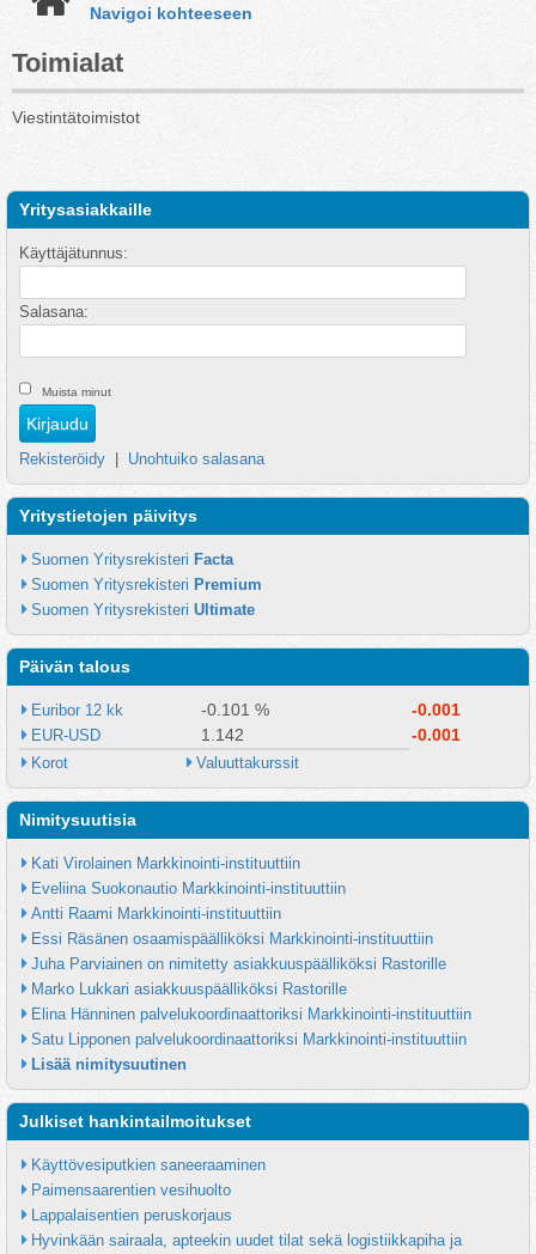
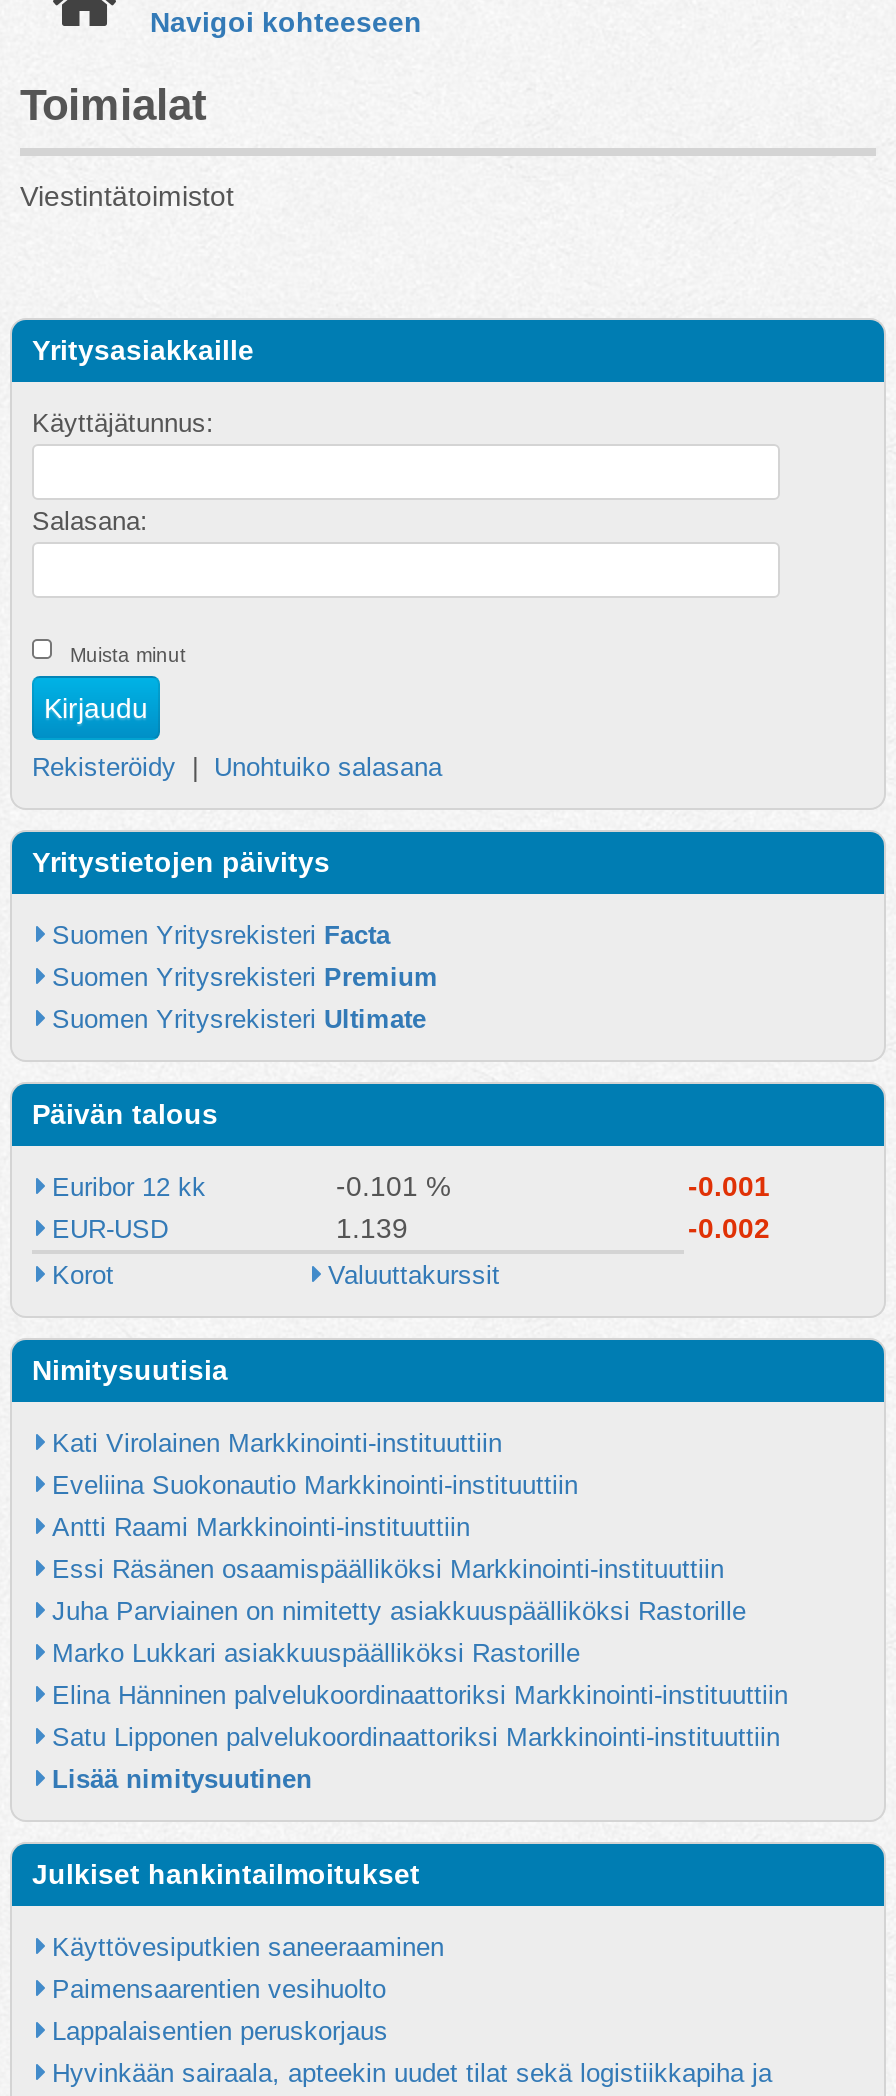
[196,725,244,744] 1.142 -> [328,1212,408,1244] 1.139
[412,725,461,744] -0.001 -> [688,1212,770,1244] -0.002

